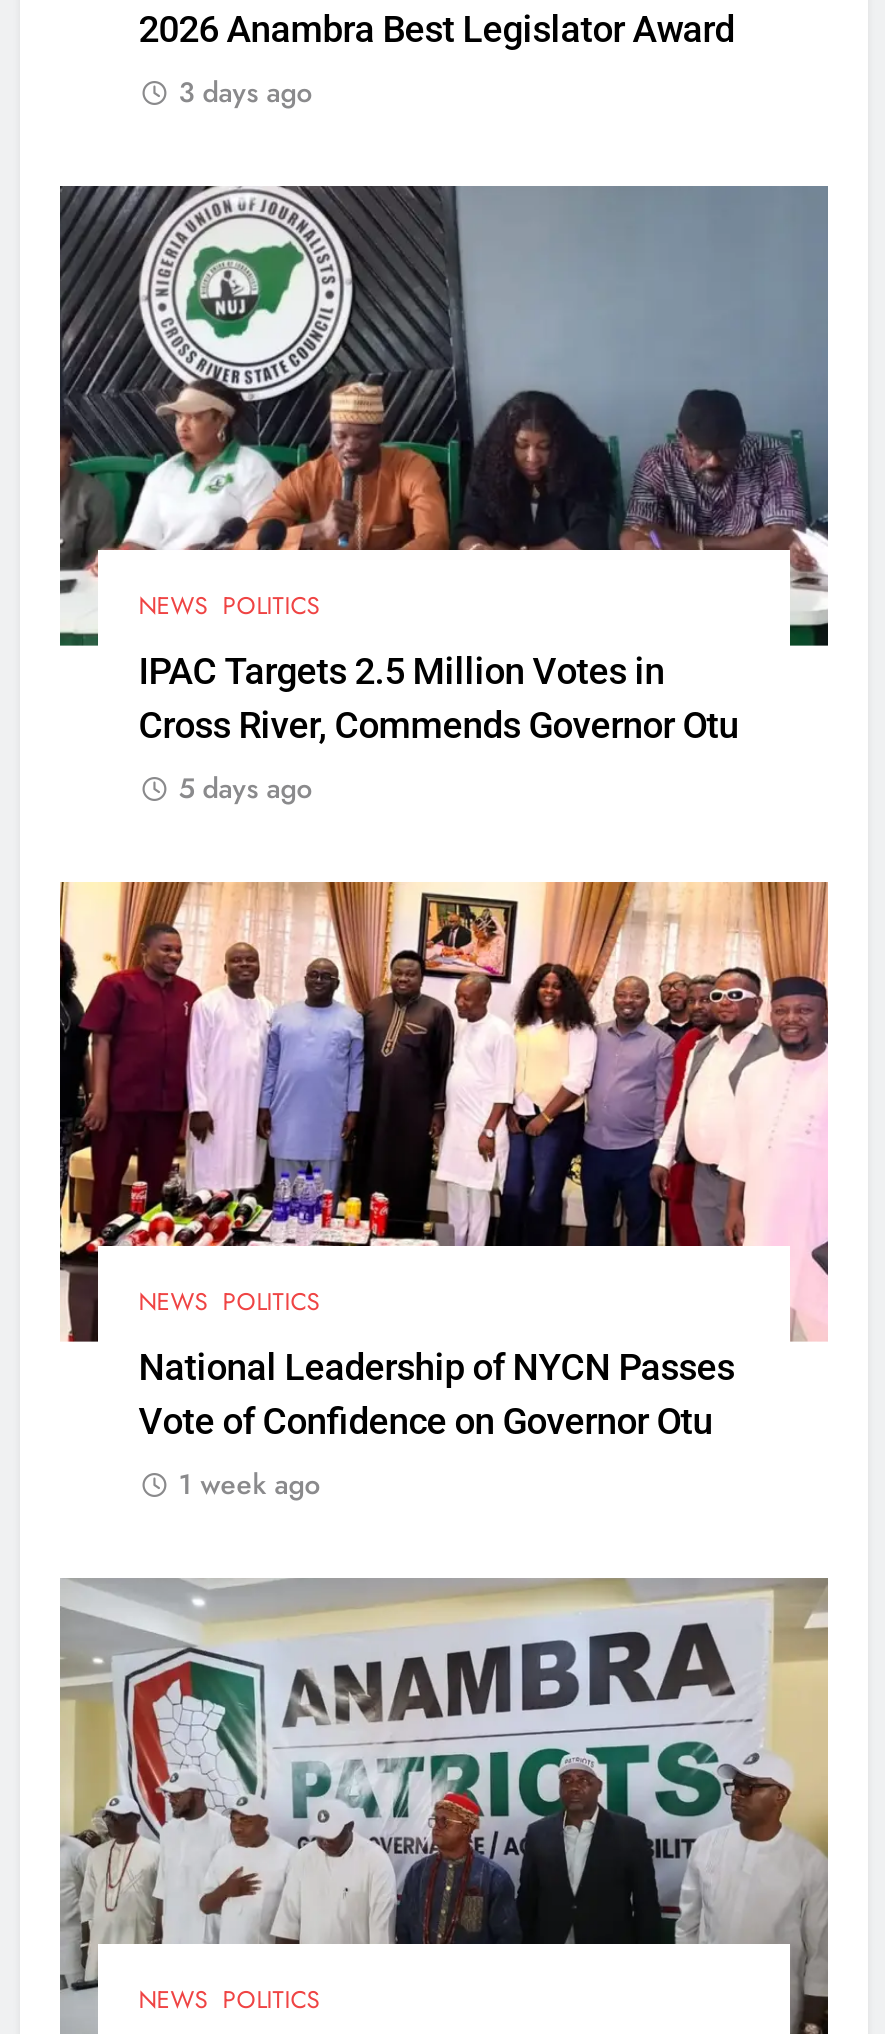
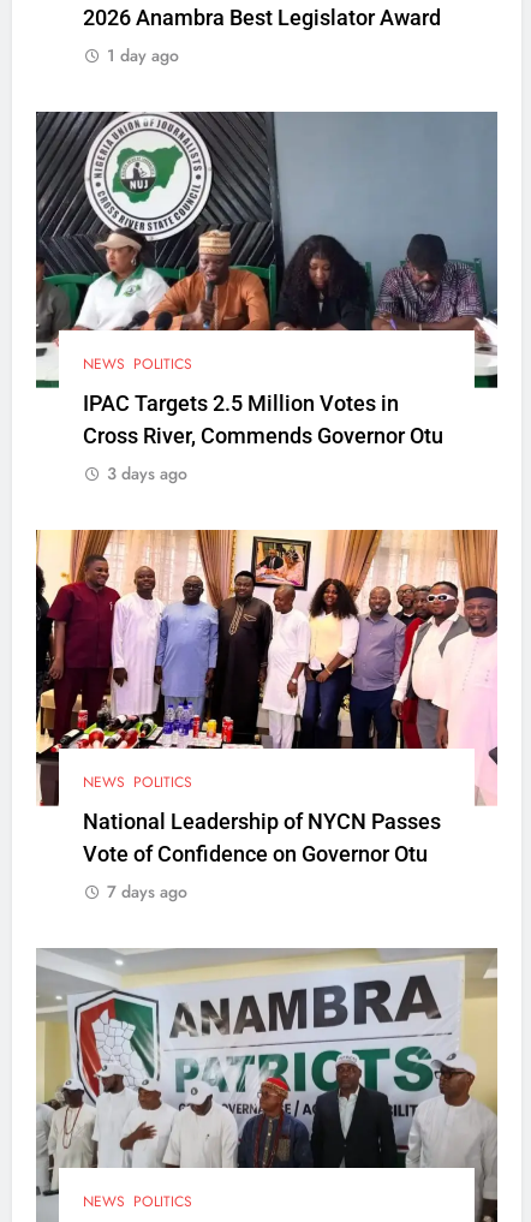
[178,71,312,111] 3 days ago -> [107,43,179,67] 1 day ago
[178,768,312,808] 5 days ago -> [107,461,188,485] 3 days ago
[178,1465,320,1505] 1 week ago -> [107,880,188,904] 7 days ago

